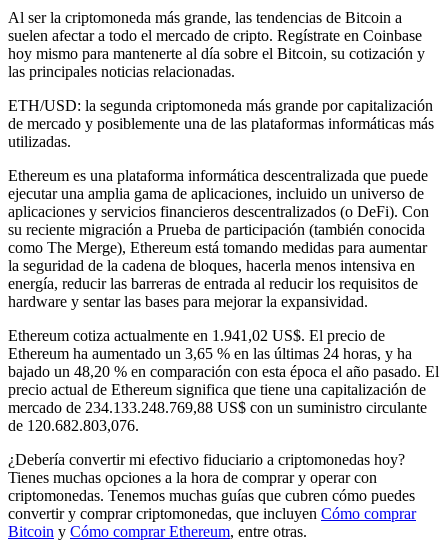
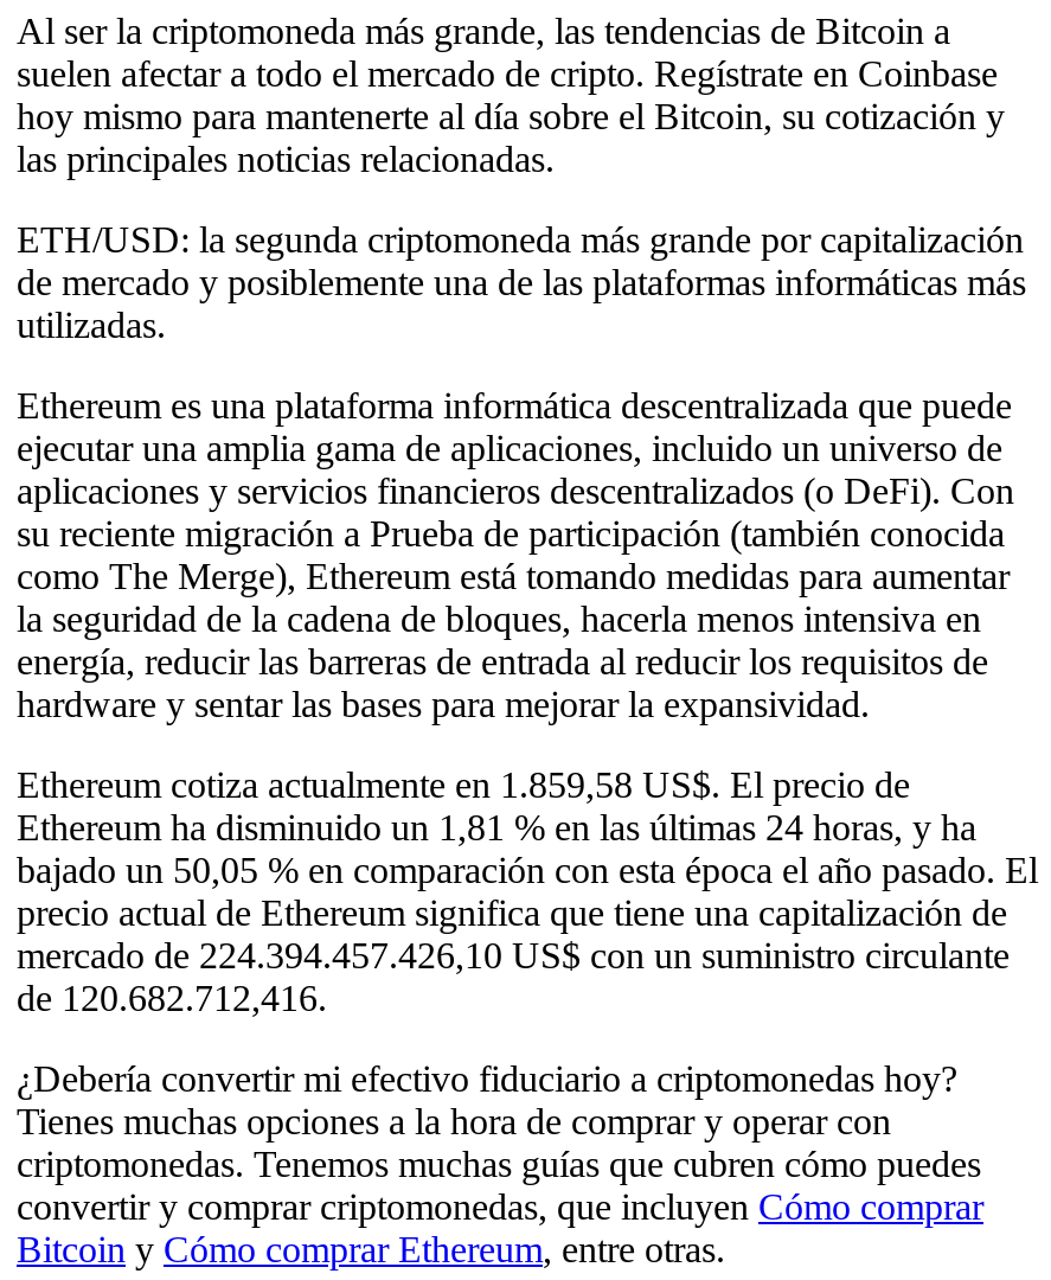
[8,327,385,344] Ethereum cotiza actualmente en 1.941,02 US$. El precio de -> [17,764,910,805] Ethereum cotiza actualmente en 1.859,58 US$. El precio de
[8,345,412,362] Ethereum ha aumentado un 3,65 % en las últimas 24 horas, y ha -> [17,807,976,847] Ethereum ha disminuido un 1,81 % en las últimas 24 horas, y ha
[8,363,439,380] bajado un 48,20 % en comparación con esta época el año pasado. El -> [17,850,1038,890] bajado un 50,05 % en comparación con esta época el año pasado. El
[8,399,427,416] mercado de 234.133.248.769,88 US$ con un suministro circulante -> [17,935,1010,975] mercado de 224.394.457.426,10 US$ con un suministro circulante
[8,417,139,434] de 120.682.803,076. -> [17,978,327,1018] de 120.682.712,416.

